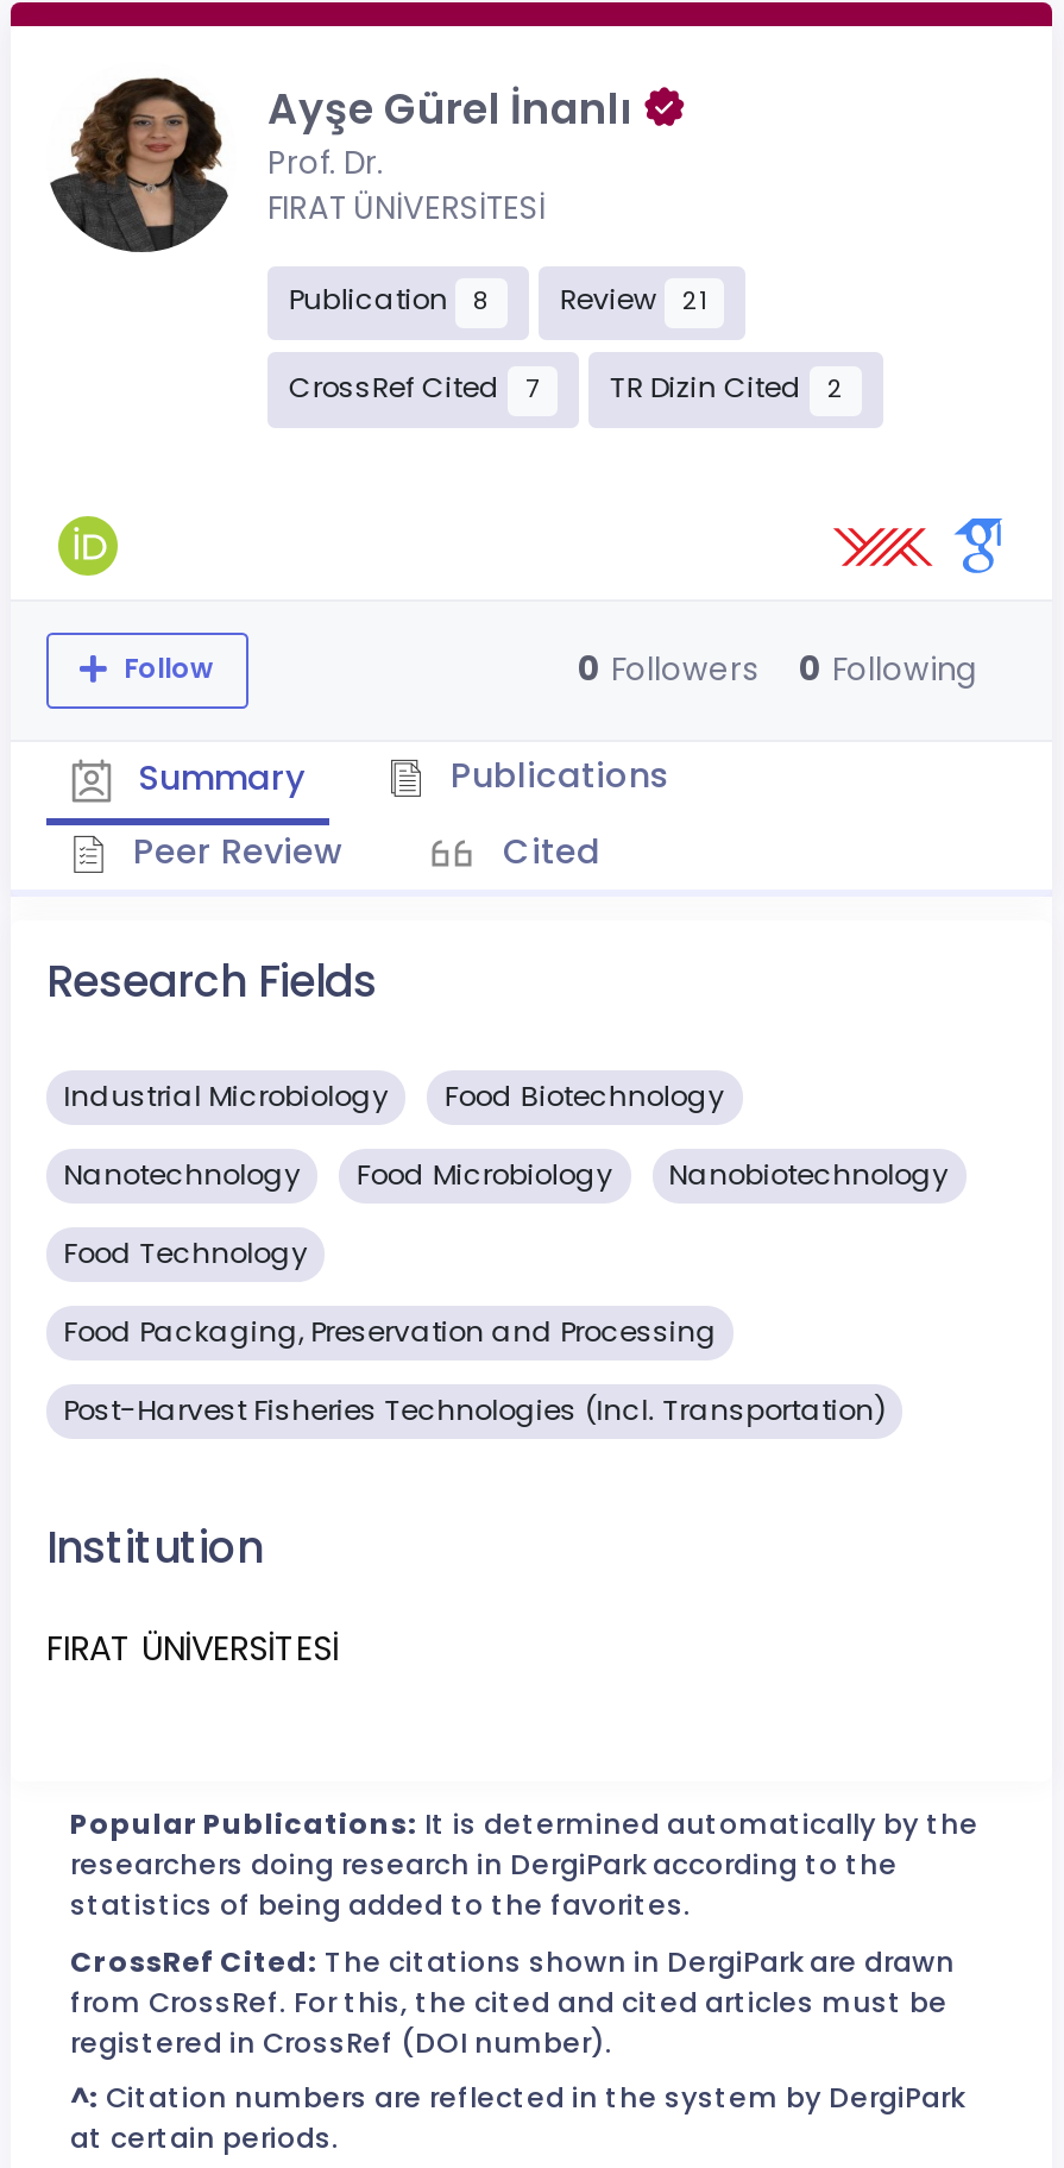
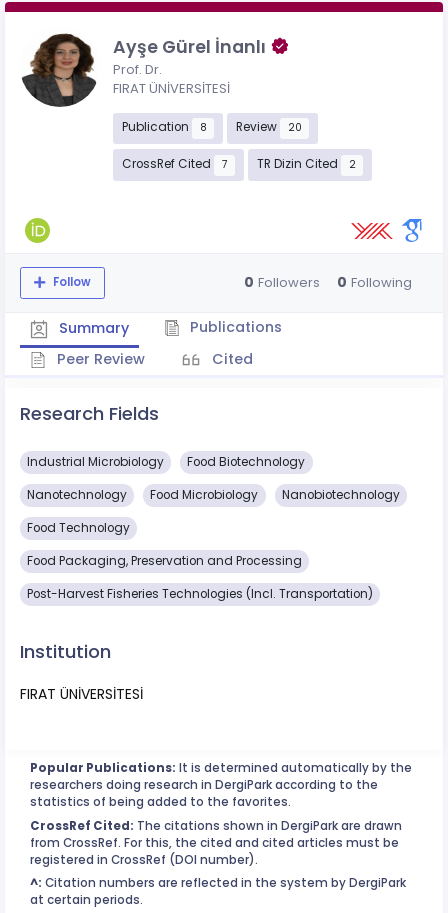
[289,282,706,320] Publication 8 Review 21 -> [122,119,301,135] Publication 8 Review 20

